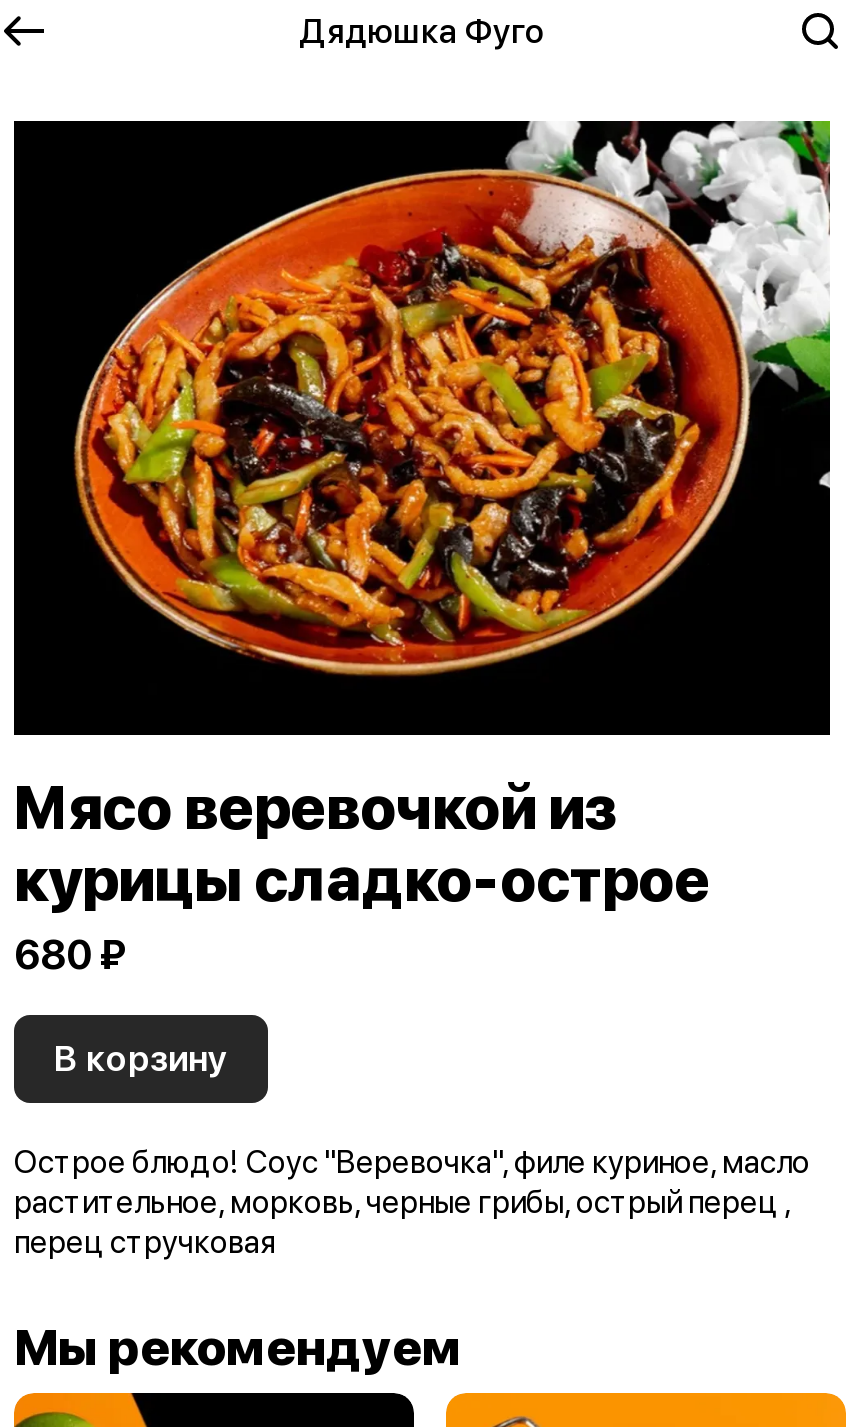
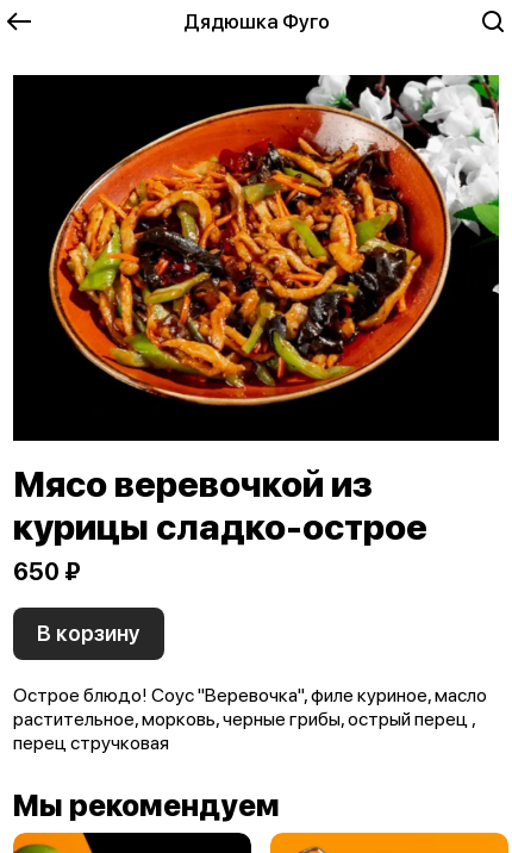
[14,931,128,979] 680 ₽ -> [13,557,81,586] 650 ₽

